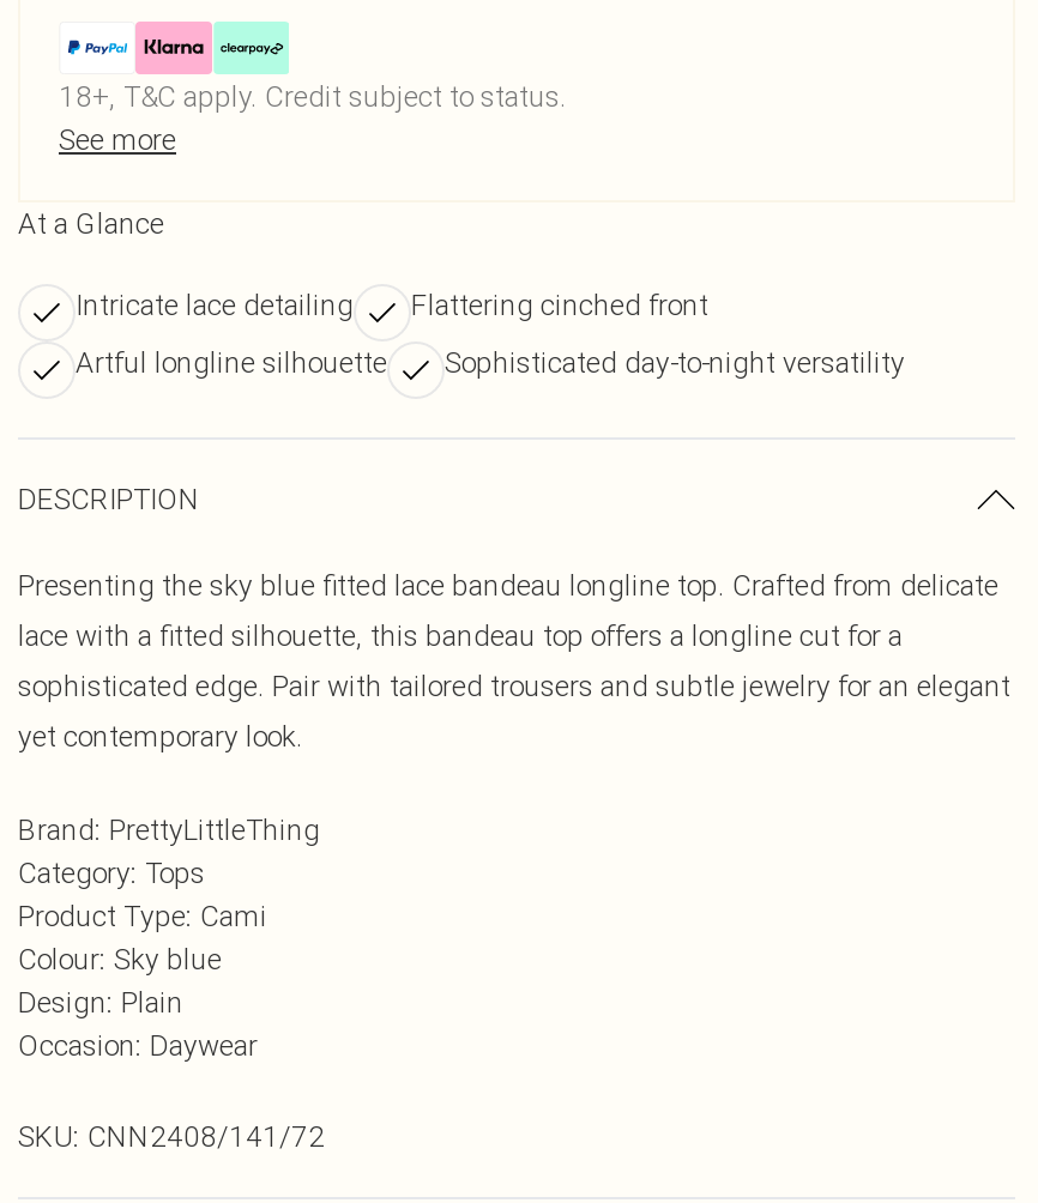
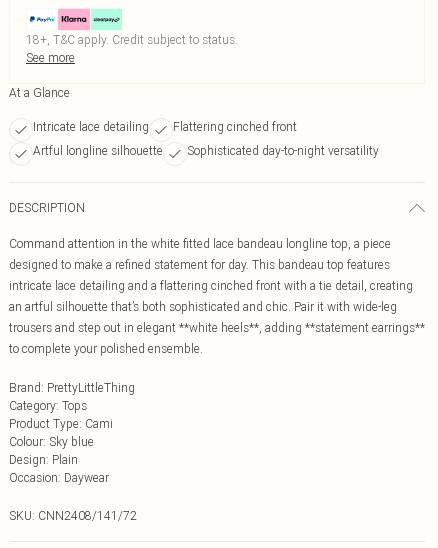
[18,567,1010,754] Presenting the sky blue fitted lace bandeau longline top. Crafted from delicate | lace with a fitted silhouette, this bandeau top offers a longline cut for a | sophisticated edge. Pair with tailored trousers and subtle jewelry for an elegant | yet contemporary look. -> [9,236,425,356] Command attention in the white fitted lace bandeau longline top, a piece | designed to make a refined statement for day. This bandeau top features | intricate lace detailing and a flattering cinched front with a tie detail, creating | an artful silhouette that’s both sophisticated and chic. Pair it with wide-leg | trousers and step out in elegant **white heels**, adding **statement earrings** | to complete your polished ensemble.

